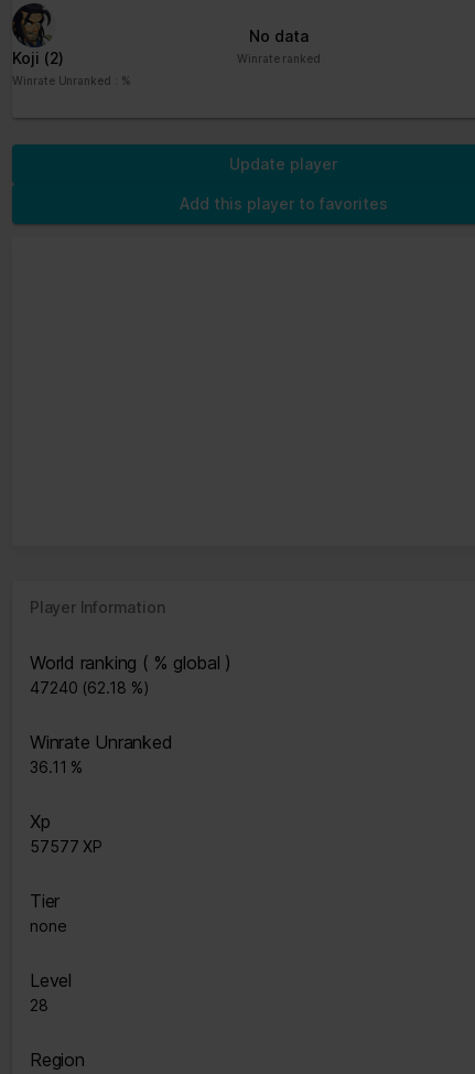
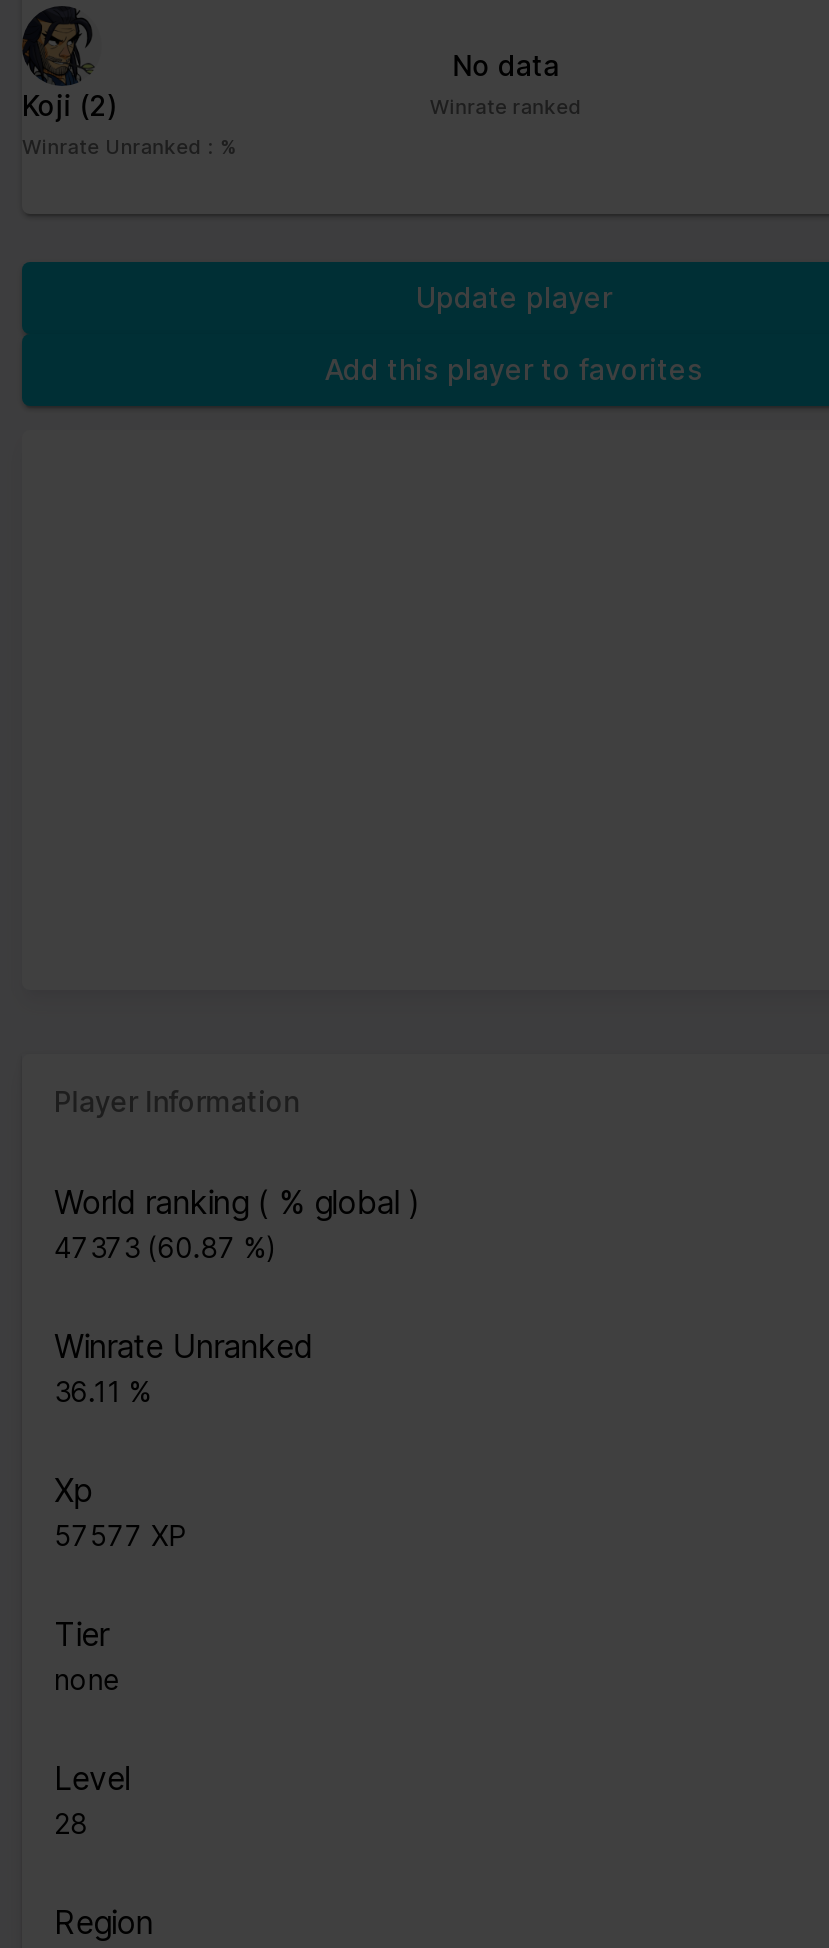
[30,678,150,697] 47240 (62.18 %) -> [54,1230,278,1264] 47373 (60.87 %)

